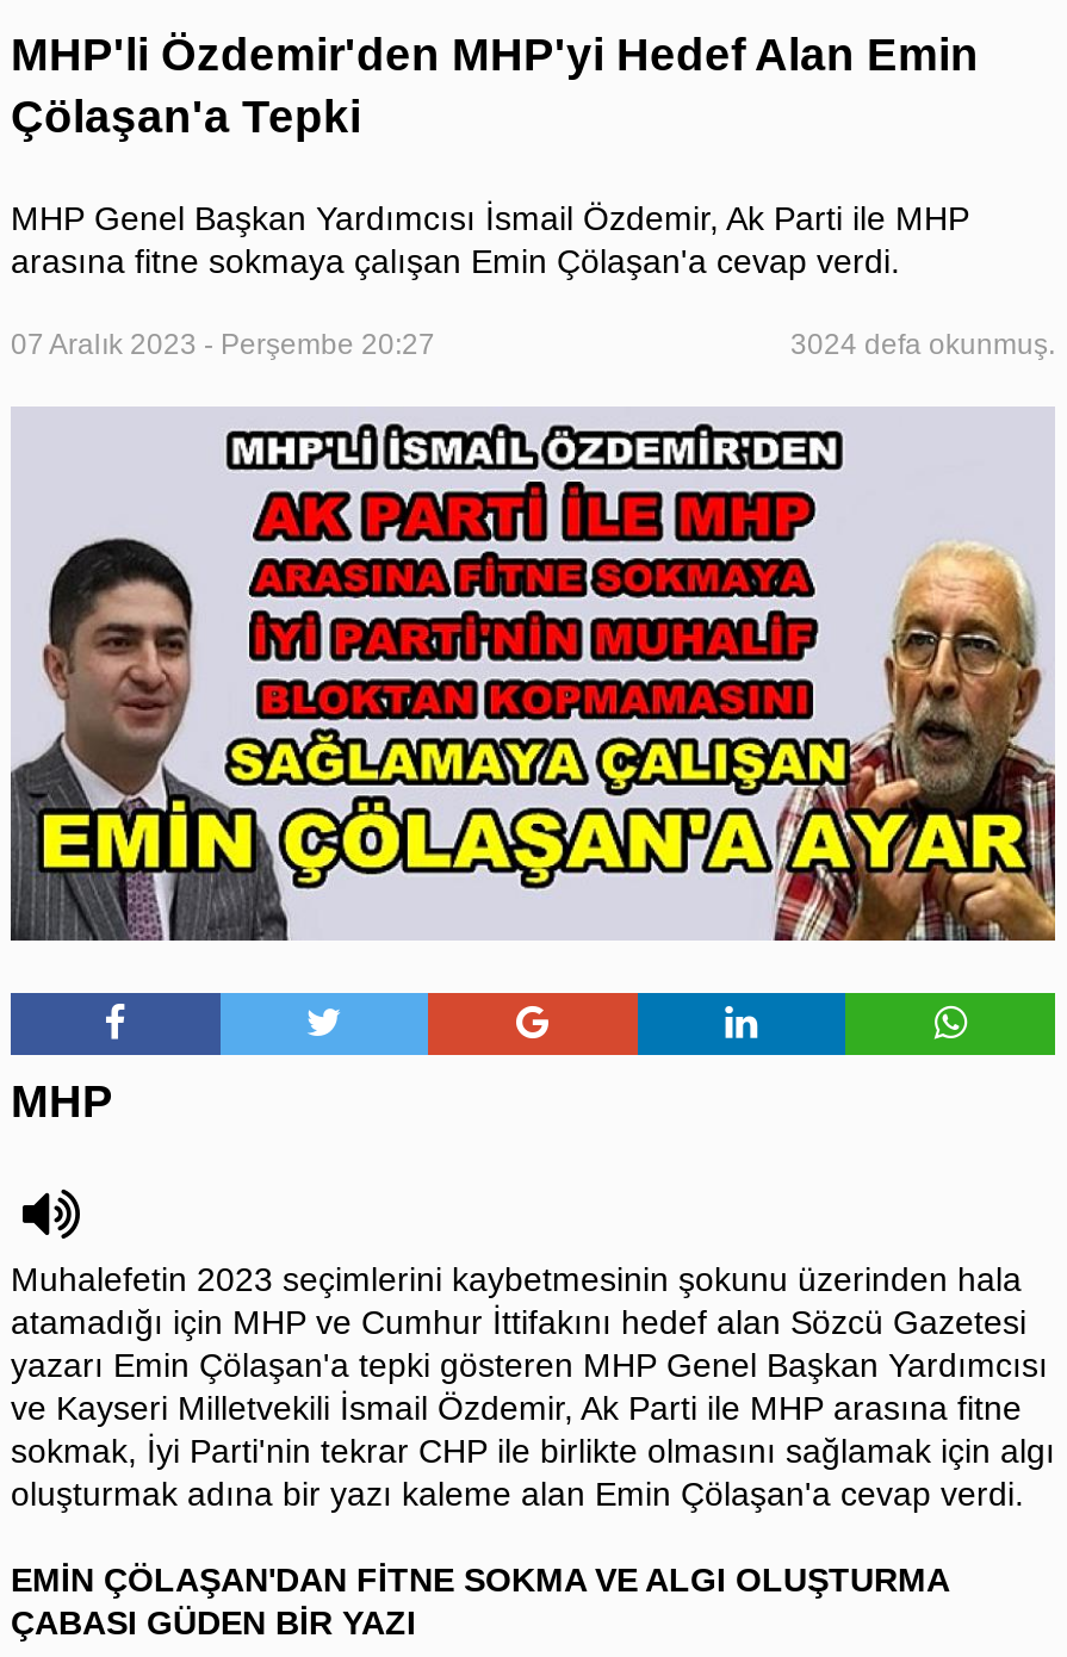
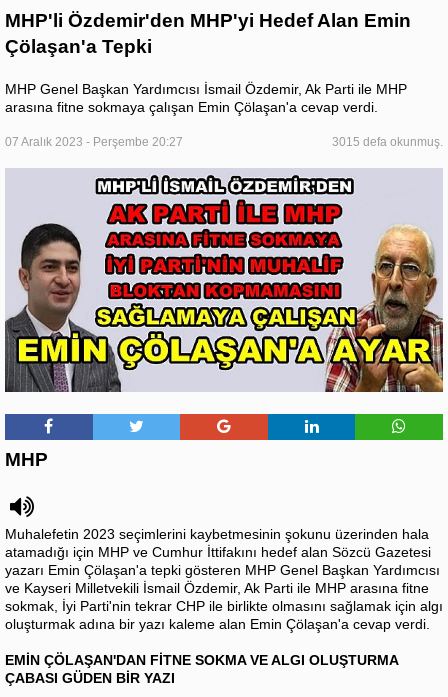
[790,328,1055,361] 3024 defa okunmuş. -> [332,135,443,149] 3015 defa okunmuş.

